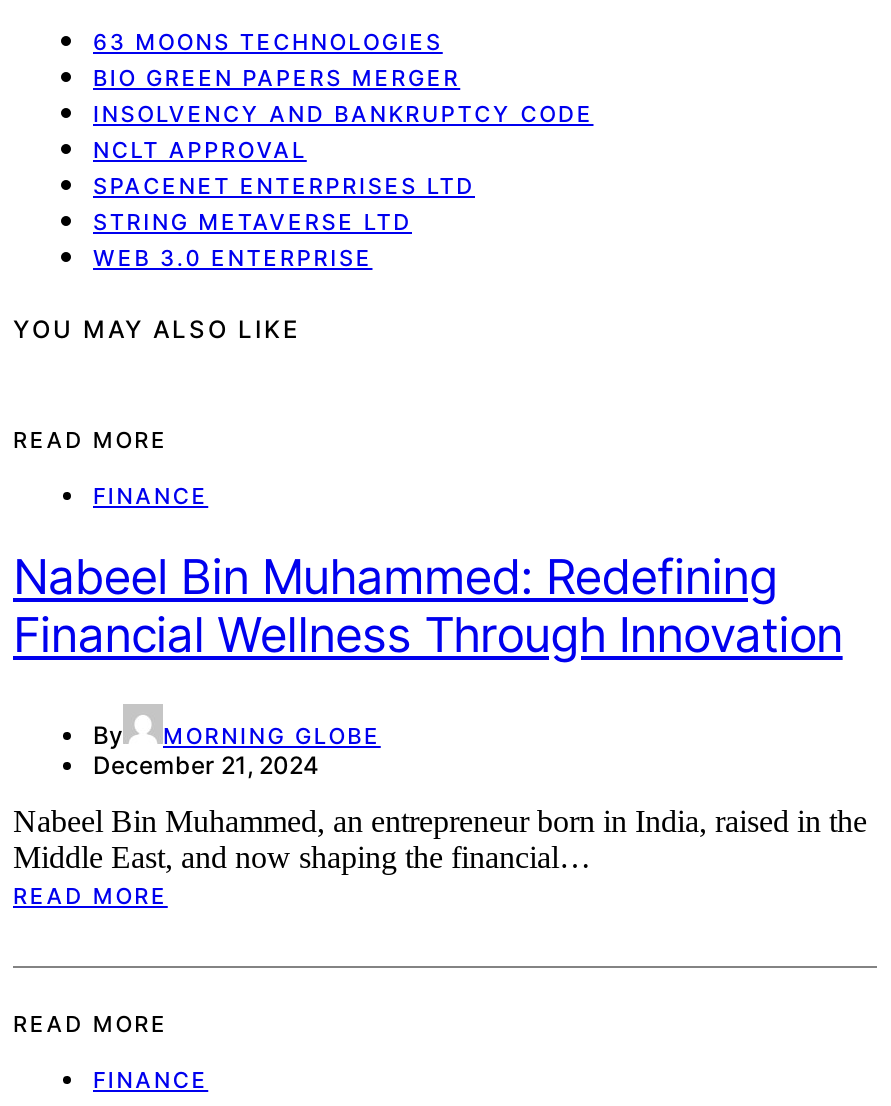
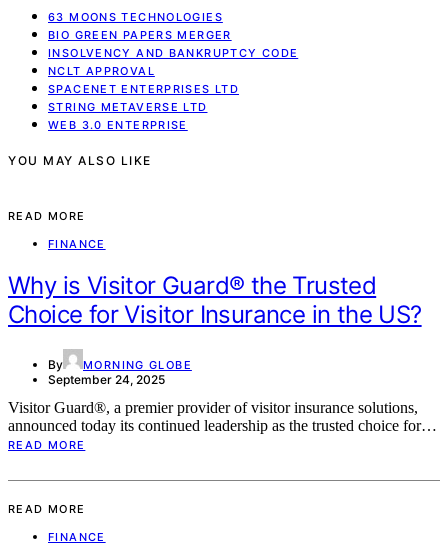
[13,549,843,665] Nabeel Bin Muhammed: Redefining | Financial Wellness Through Innovation -> [8,271,422,329] Why is Visitor Guard® the Trusted | Choice for Visitor Insurance in the US?
[93,751,319,781] December 21, 2024 -> [48,372,165,387] September 24, 2025
[13,805,867,875] Nabeel Bin Muhammed, an entrepreneur born in India, raised in the | Middle East, and now shaping the financial… -> [8,399,437,434] Visitor Guard®, a premier provider of visitor insurance solutions, | announced today its continued leadership as the trusted choice for…

